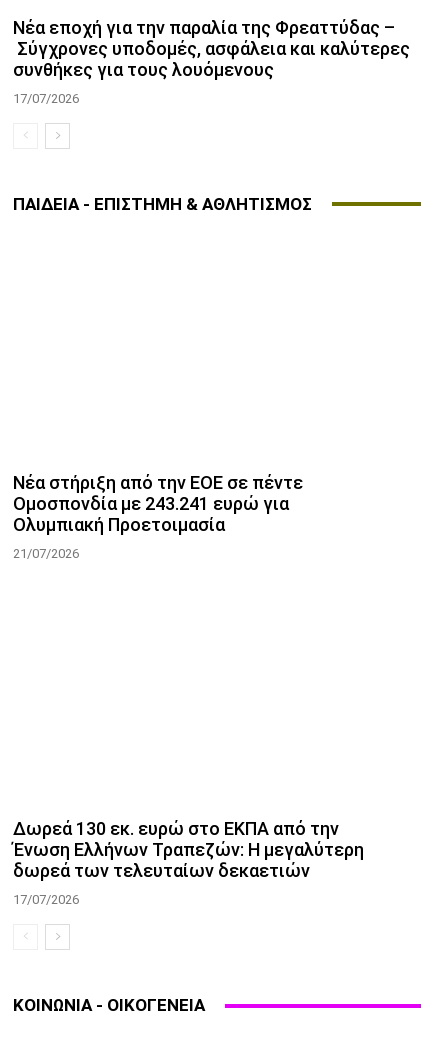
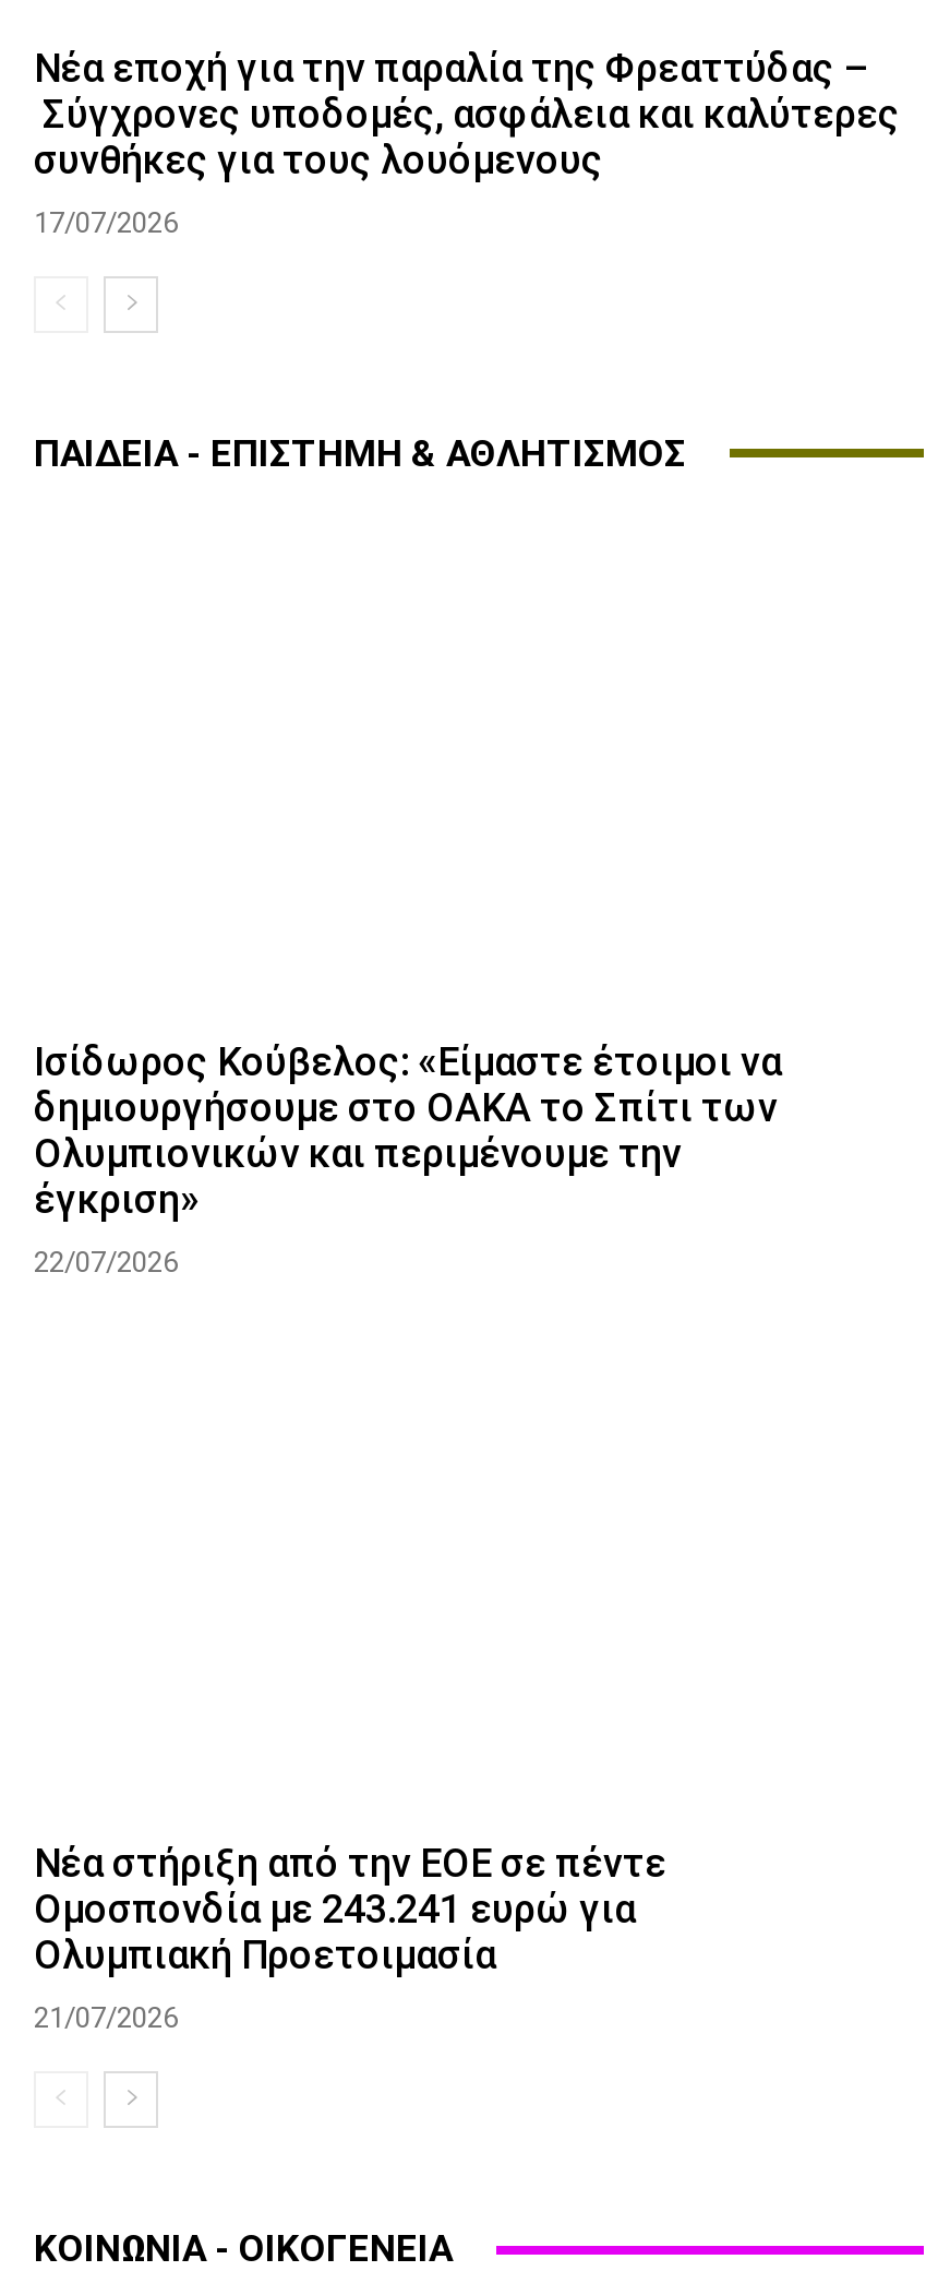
none -> [34,1039,782,1279] Ισίδωρος Κούβελος: «Είμαστε έτοιμοι να | δημιουργήσουμε στο ΟΑΚΑ το Σπίτι των | Ολυμπιονικών και περιμένουμε την | έγκριση» | 22/07/2026
moved [13,472,303,561] -> [34,1840,666,2035]: Νέα στήριξη από την ΕΟΕ σε πέντε | Ομοσπονδία με 243.241 ευρώ για | Ολυμπιακή Προετοιμασία | 21/07/2026
[13,818,364,907] Δωρεά 130 εκ. ευρώ στο ΕΚΠΑ από την | Ένωση Ελλήνων Τραπεζών: Η μεγαλύτερη | δωρεά των τελευταίων δεκαετιών | 17/07/2026 -> none

